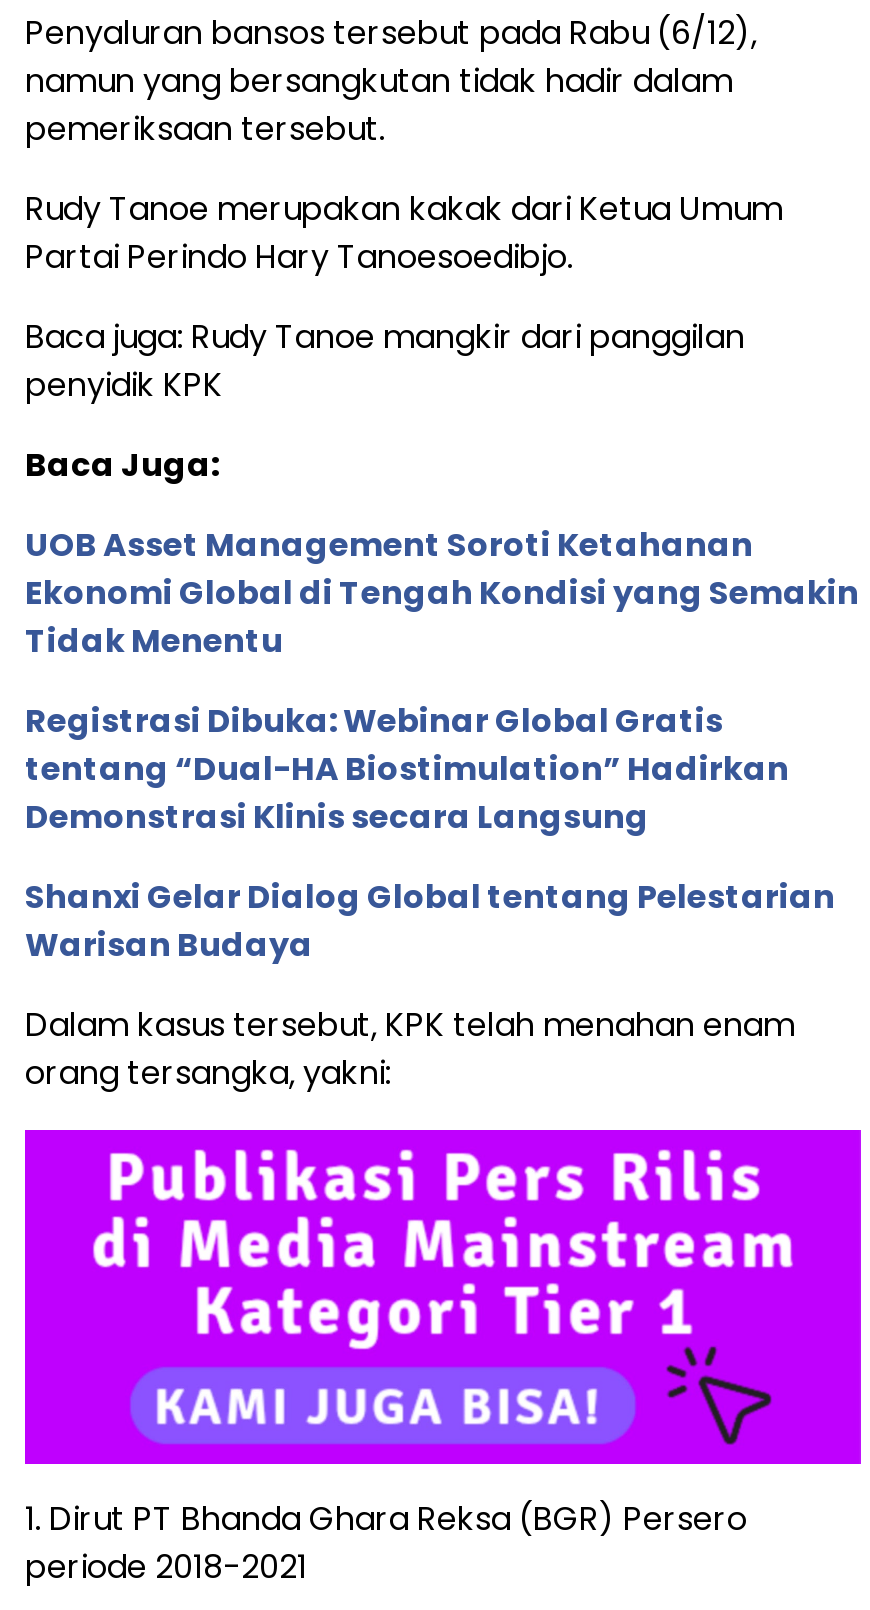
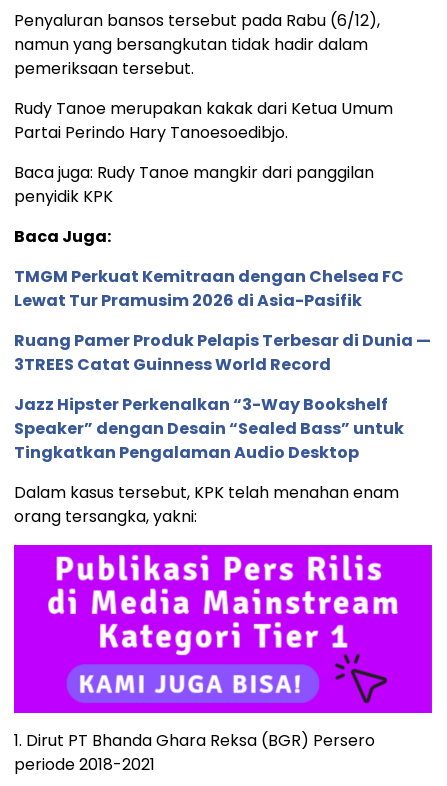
[25,522,859,664] UOB Asset Management Soroti Ketahanan | Ekonomi Global di Tengah Kondisi yang Semakin | Tidak Menentu -> [14,265,404,312] TMGM Perkuat Kemitraan dengan Chelsea FC | Lewat Tur Pramusim 2026 di Asia-Pasifik
[25,698,789,840] Registrasi Dibuka: Webinar Global Gratis | tentang “Dual-HA Biostimulation” Hadirkan | Demonstrasi Klinis secara Langsung -> [14,329,431,376] Ruang Pamer Produk Pelapis Terbesar di Dunia — | 3TREES Catat Guinness World Record
[25,874,835,968] Shanxi Gelar Dialog Global tentang Pelestarian | Warisan Budaya -> [14,393,404,464] Jazz Hipster Perkenalkan “3-Way Bookshelf | Speaker” dengan Desain “Sealed Bass” untuk | Tingkatkan Pengalaman Audio Desktop

